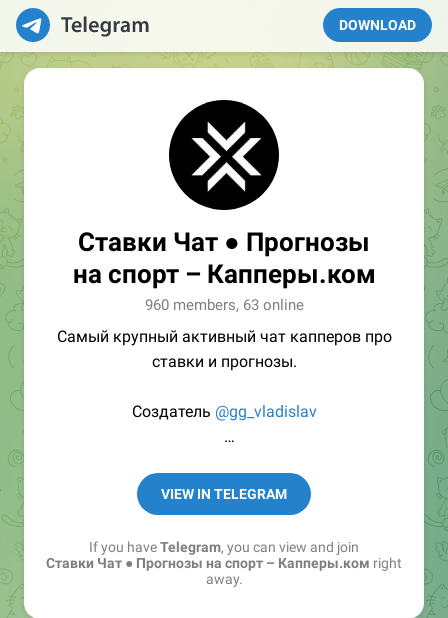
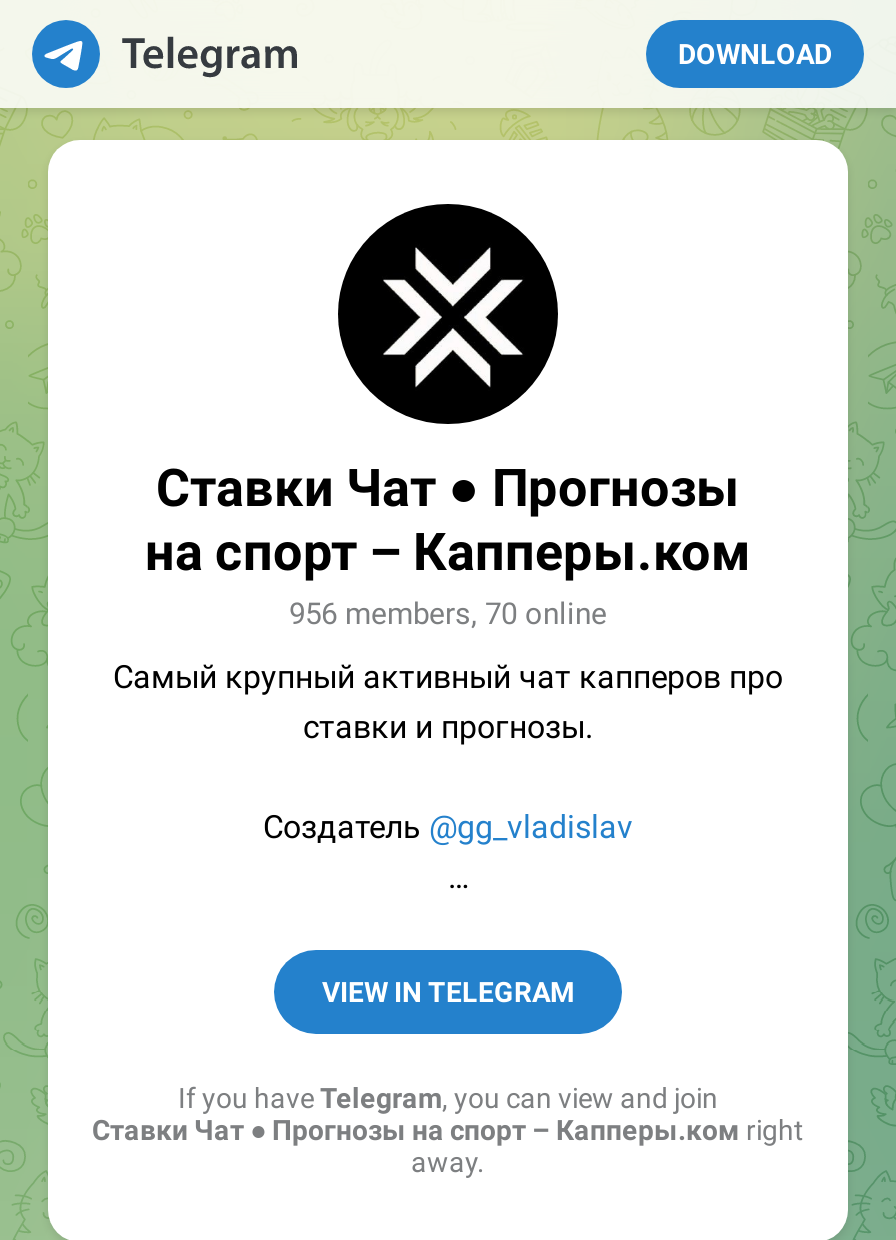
[144,296,303,314] 960 members, 63 online -> [289,596,607,632] 956 members, 70 online

